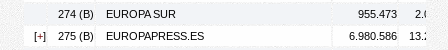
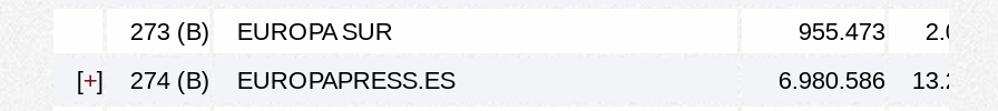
[58,8,176,20] 274 (B) EUROPA SUR -> [130,18,393,44] 273 (B) EUROPA SUR
[58,30,94,42] 275 (B) -> [130,67,210,93] 274 (B)

